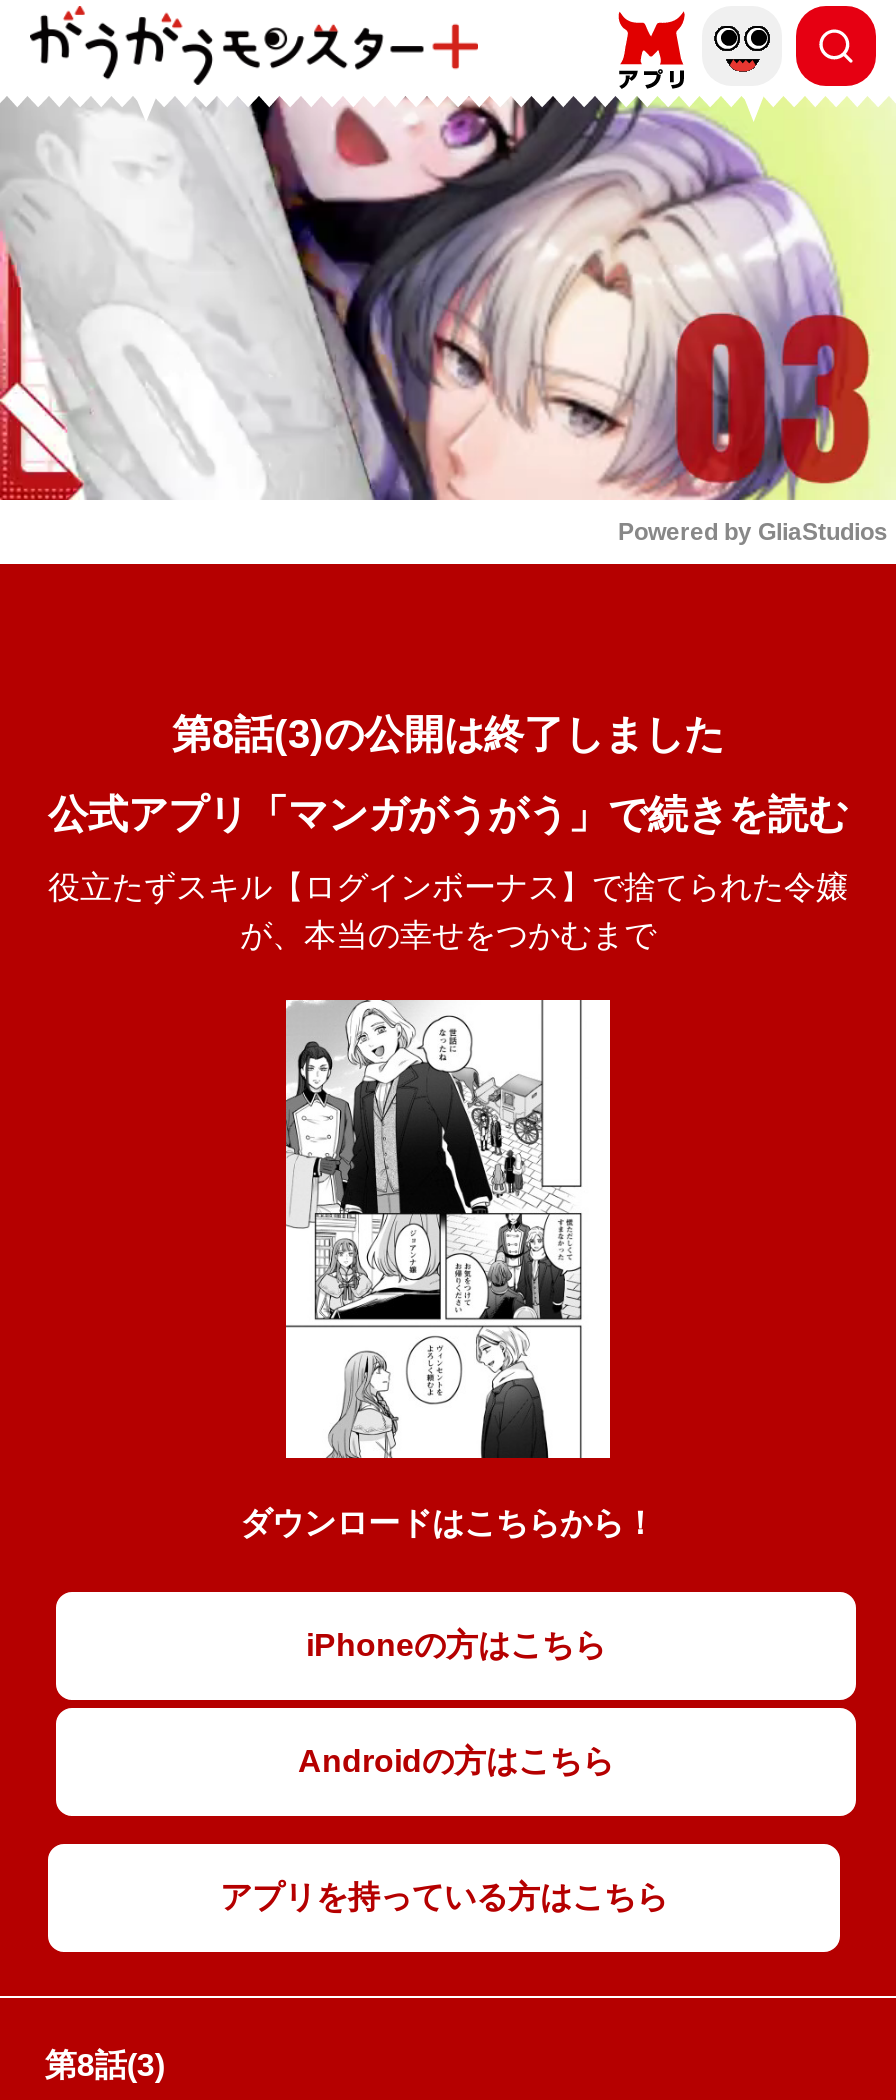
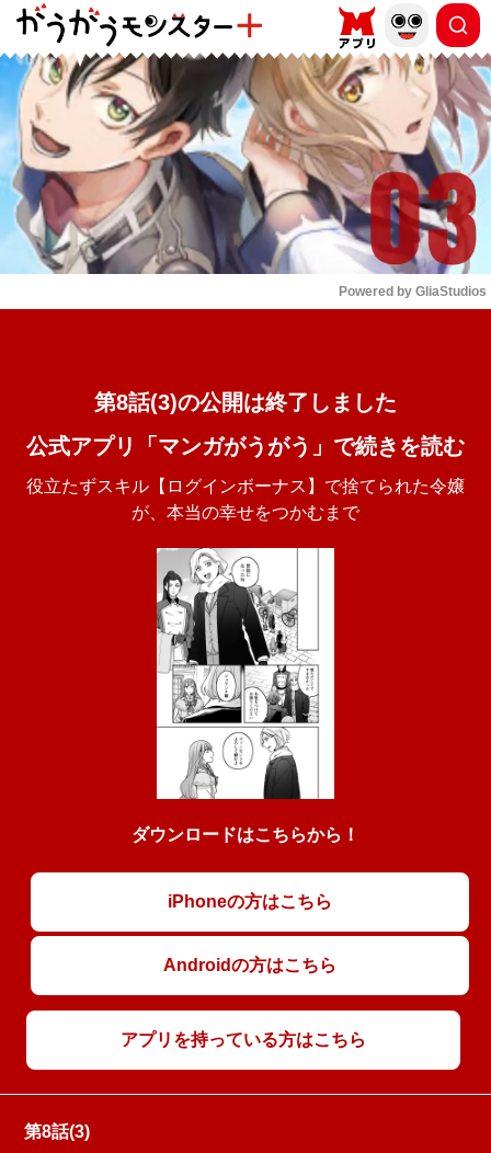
[6,96,890,502] [image] -> [3,53,488,275] [image]

